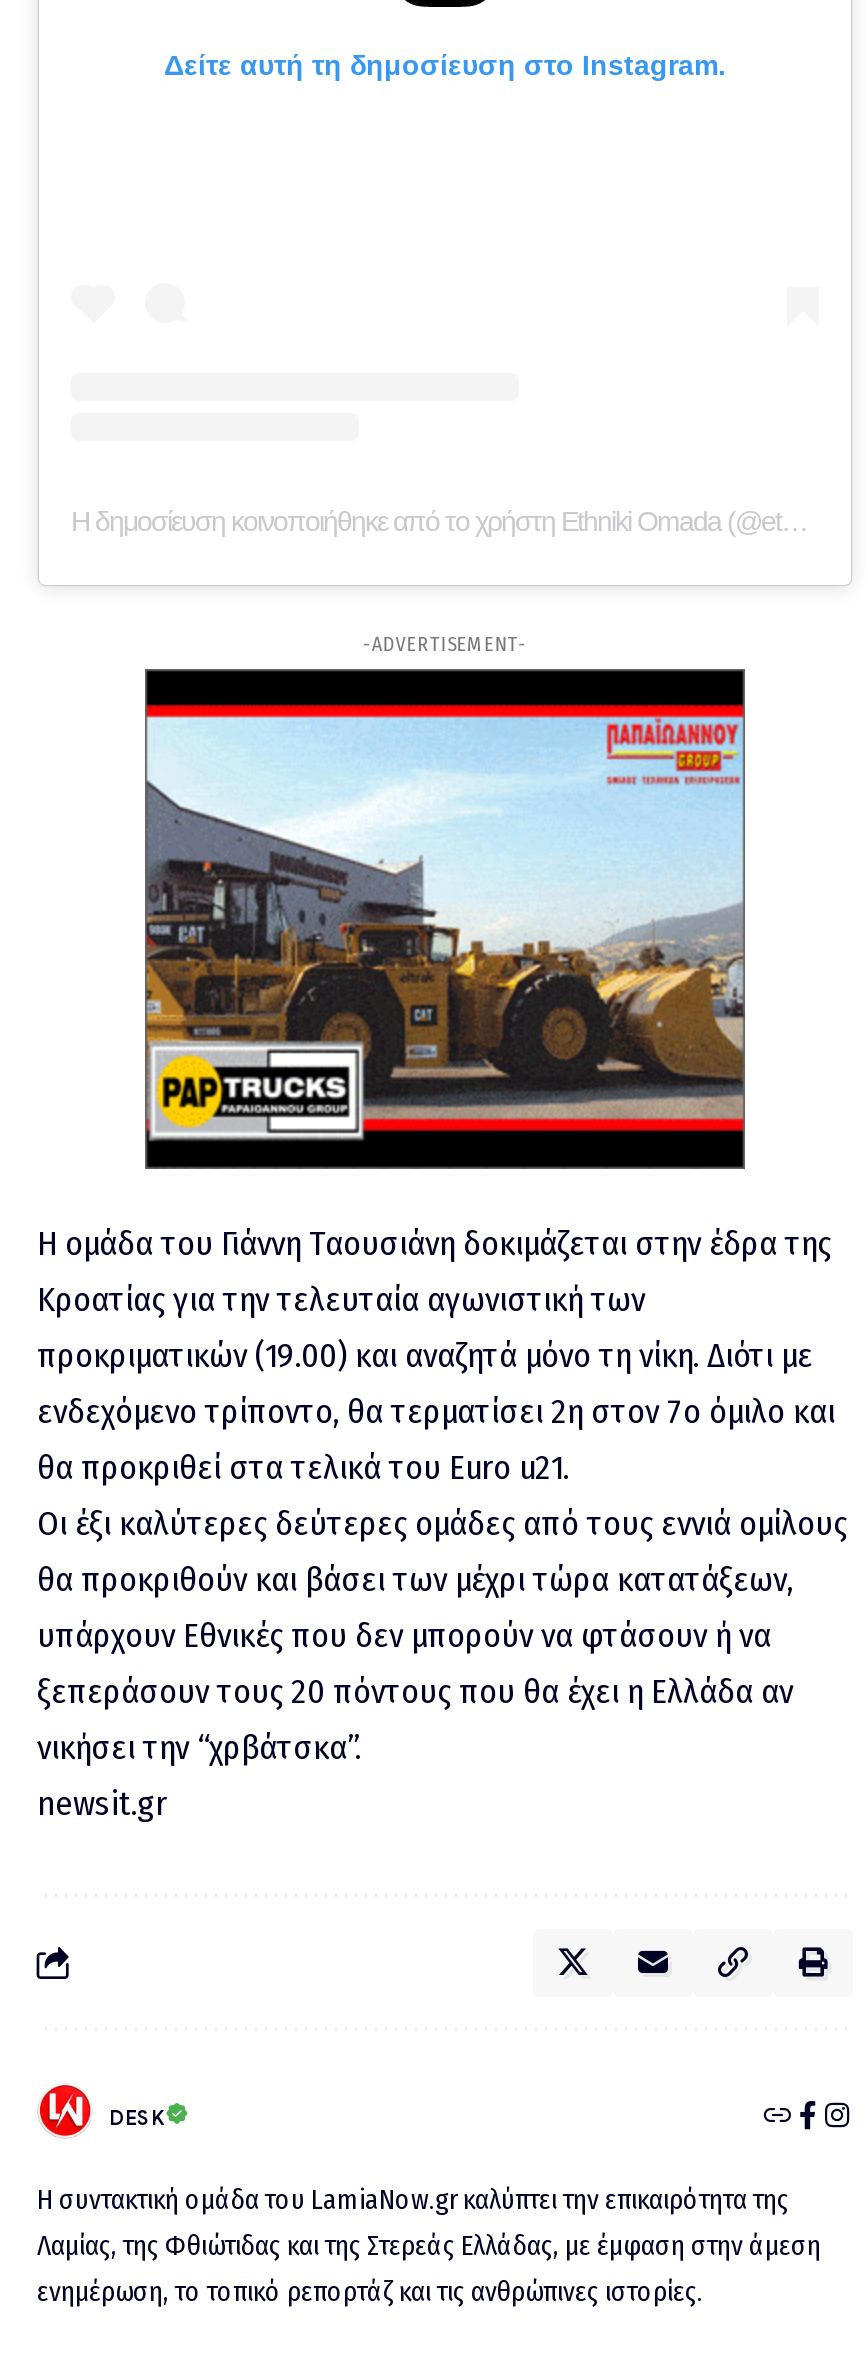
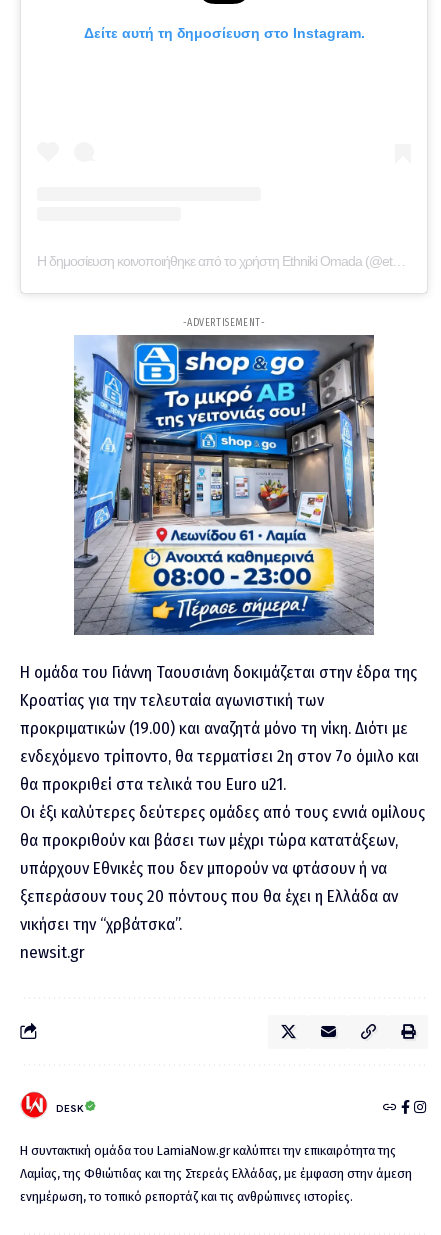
[145,668,745,1170] [image] -> [74,335,374,636] [image]

